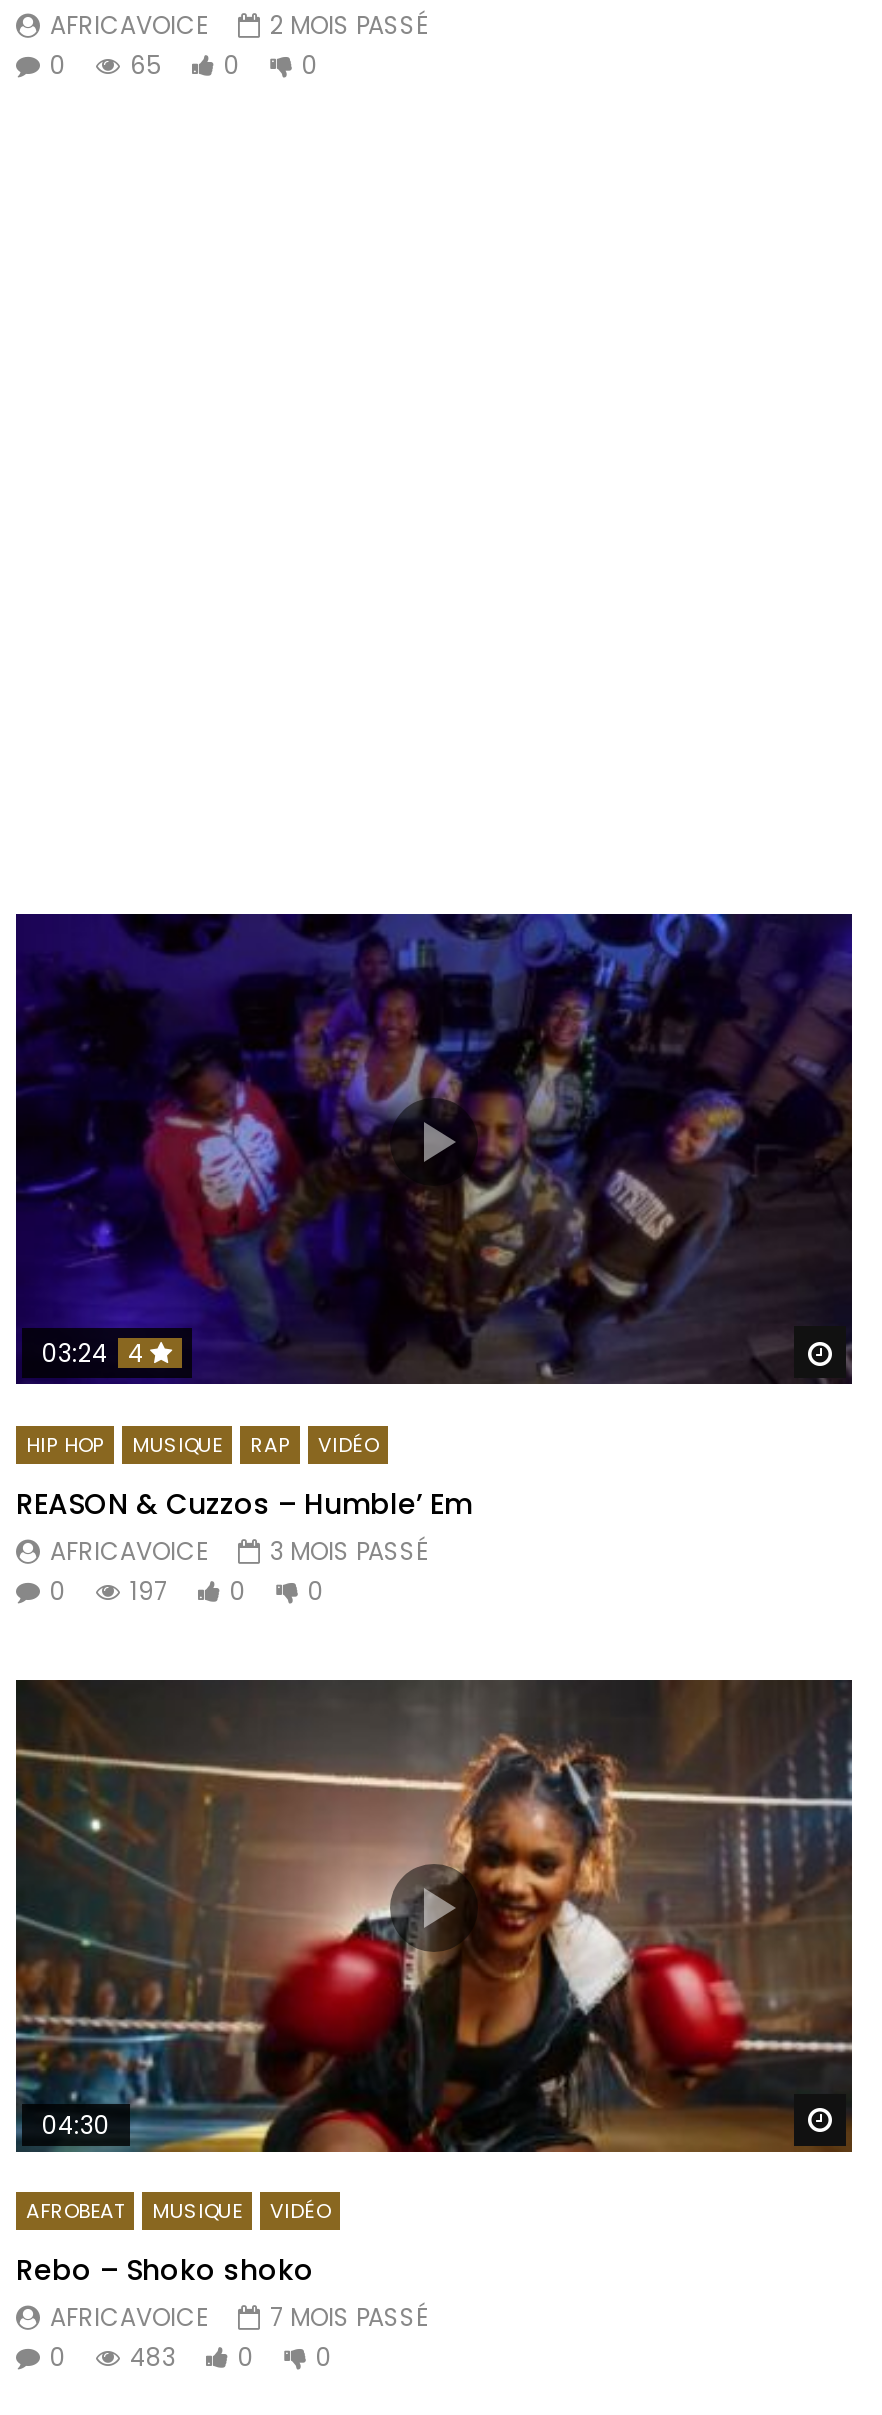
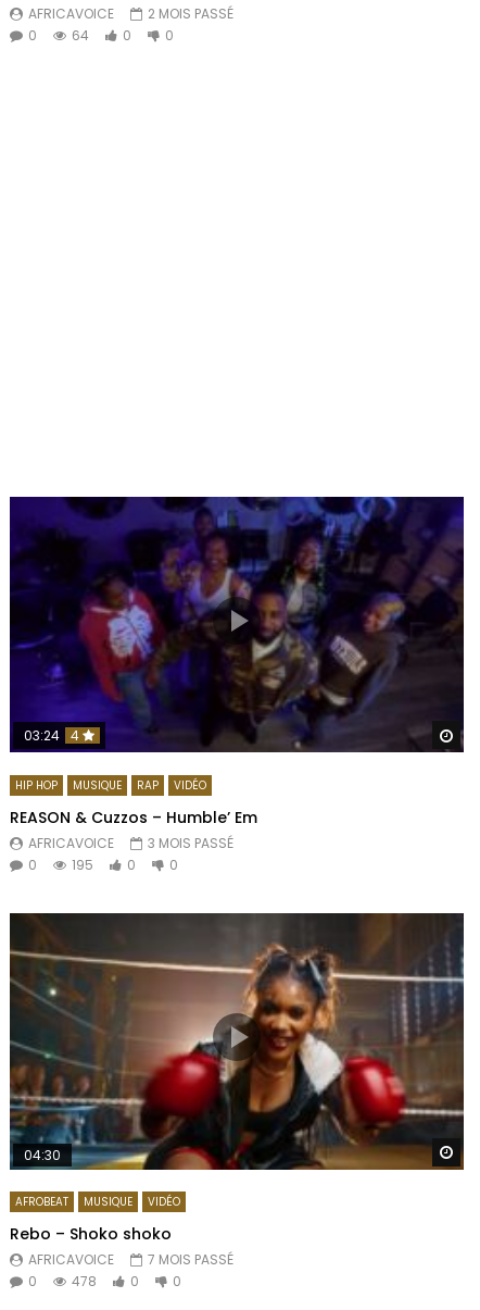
[50,48,318,82] 0 65 0 0 -> [28,26,174,44] 0 64 0 0
[50,1574,324,1608] 0 197 0 0 -> [28,855,178,874] 0 195 0 0
[50,2340,332,2374] 0 483 0 0 -> [28,1272,181,1290] 0 478 0 0

